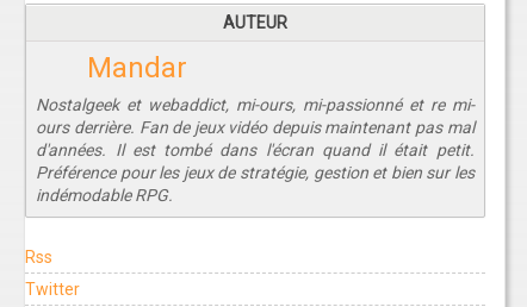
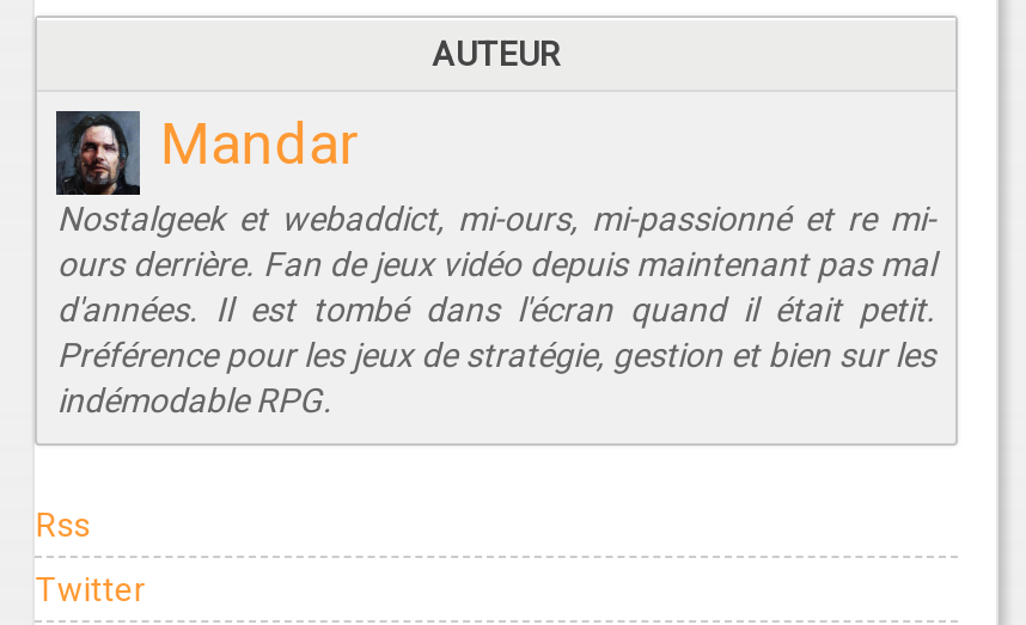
none -> [54,109,142,195] [image]

